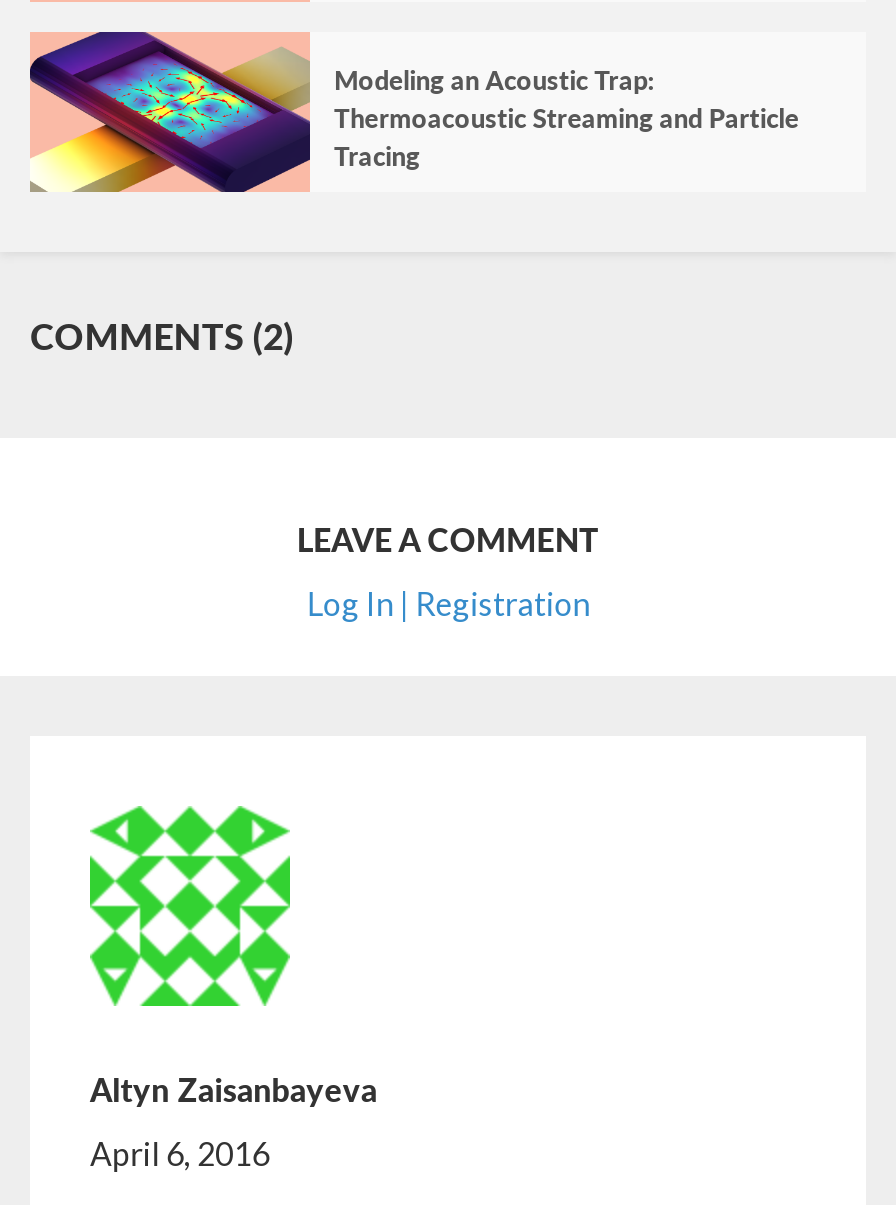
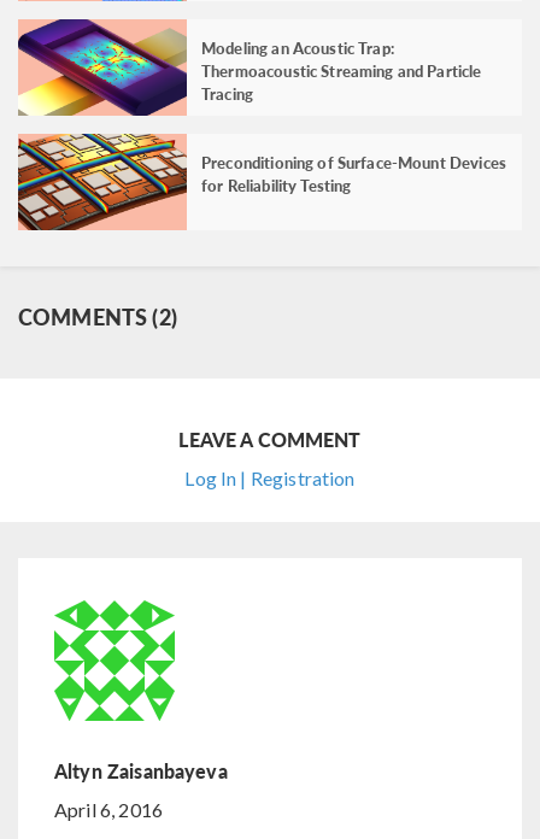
none -> [17,133,506,231] [image] | Preconditioning of Surface-Mount Devices | for Reliability Testing

